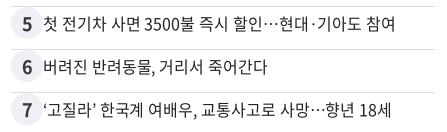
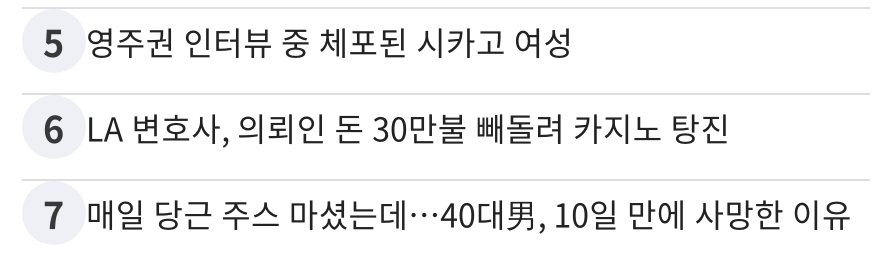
[21,9,396,36] 5 첫 전기차 사면 3500불 즉시 할인…현대·기아도 참여 -> [43,14,573,68] 5 영주권 인터뷰 중 체포된 시카고 여성
[21,52,268,79] 6 버려진 반려동물, 거리서 죽어간다 -> [43,100,730,154] 6 LA 변호사, 의뢰인 돈 30만불 빼돌려 카지노 탕진
[21,95,392,122] 7 ‘고질라’ 한국계 여배우, 교통사고로 사망…향년 18세 -> [43,186,852,240] 7 매일 당근 주스 마셨는데…40대男, 10일 만에 사망한 이유

